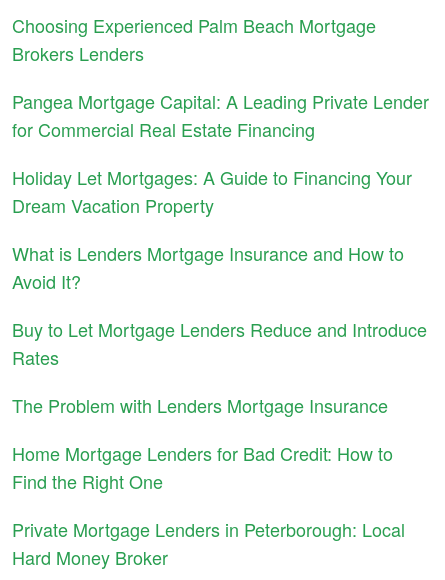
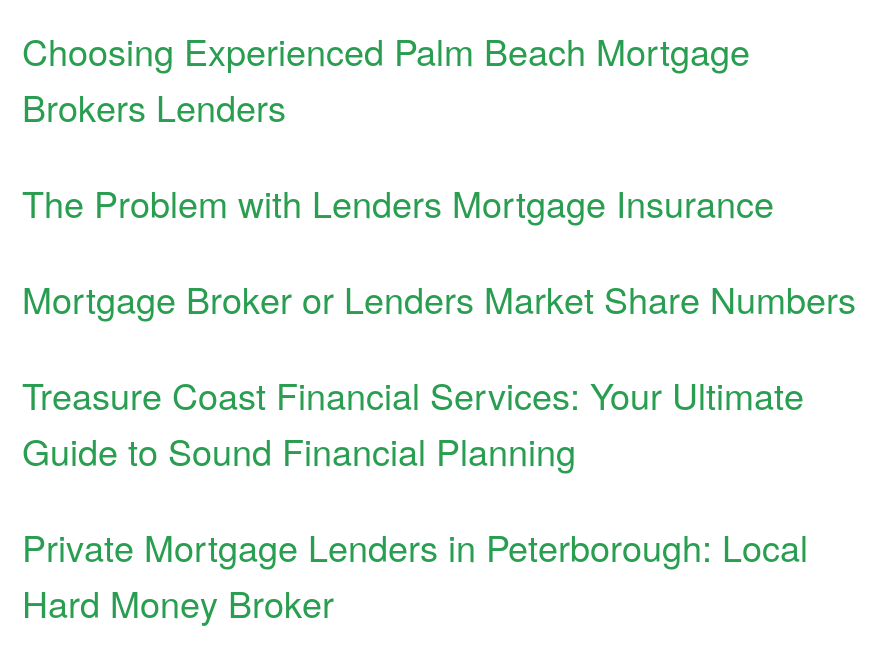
[12,88,429,370] Pangea Mortgage Capital: A Leading Private Lender | for Commercial Real Estate Financing | Holiday Let Mortgages: A Guide to Financing Your | Dream Vacation Property | What is Lenders Mortgage Insurance and How to | Avoid It? | Buy to Let Mortgage Lenders Reduce and Introduce | Rates -> none
moved [12,392,388,418] -> [22,176,774,228]: The Problem with Lenders Mortgage Insurance
[12,440,393,494] Home Mortgage Lenders for Bad Credit: How to | Find the Right One -> [22,272,856,476] Mortgage Broker or Lenders Market Share Numbers | Treasure Coast Financial Services: Your Ultimate | Guide to Sound Financial Planning

